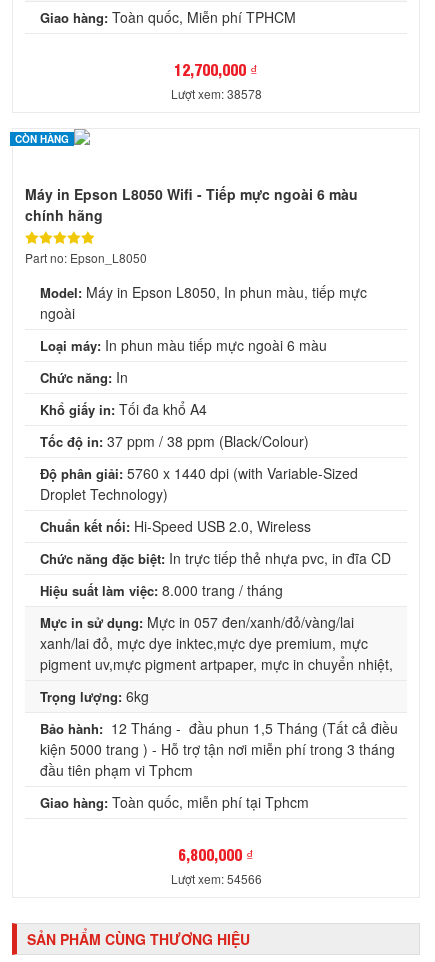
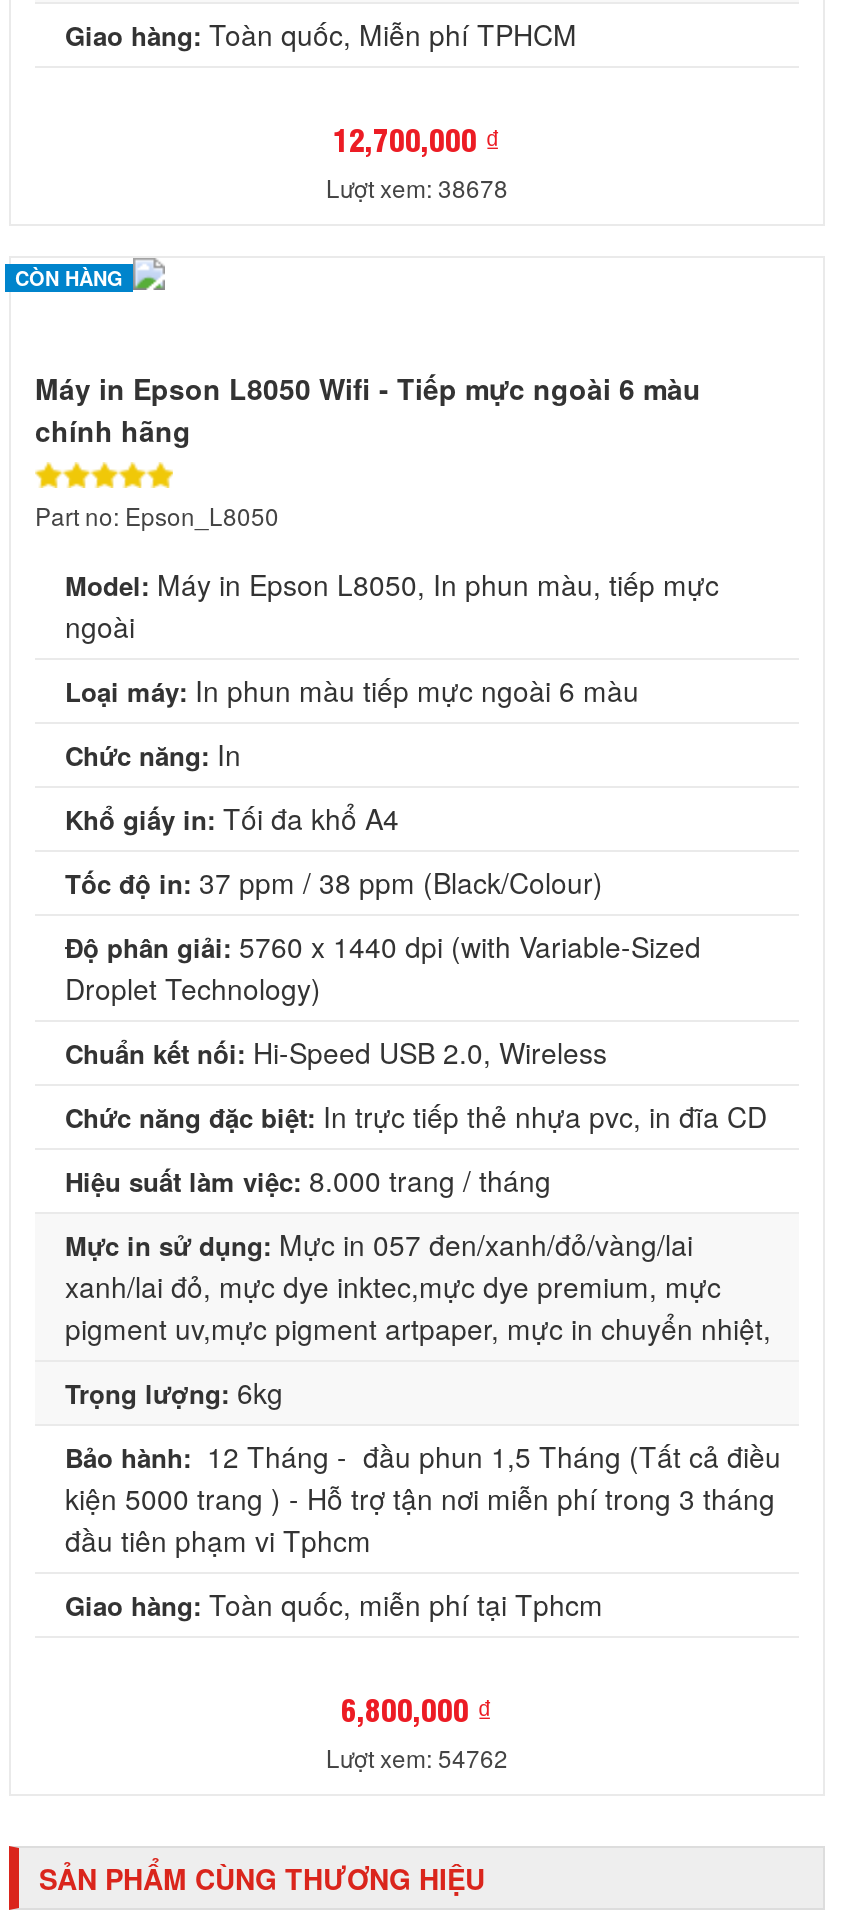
[170,85,261,102] Lượt xem: 38578 -> [326,170,508,204] Lượt xem: 38678
[170,870,261,887] Lượt xem: 54566 -> [326,1740,508,1774] Lượt xem: 54762

